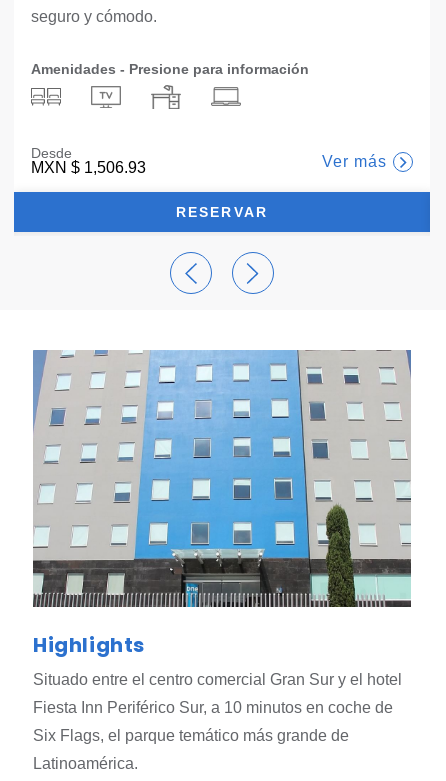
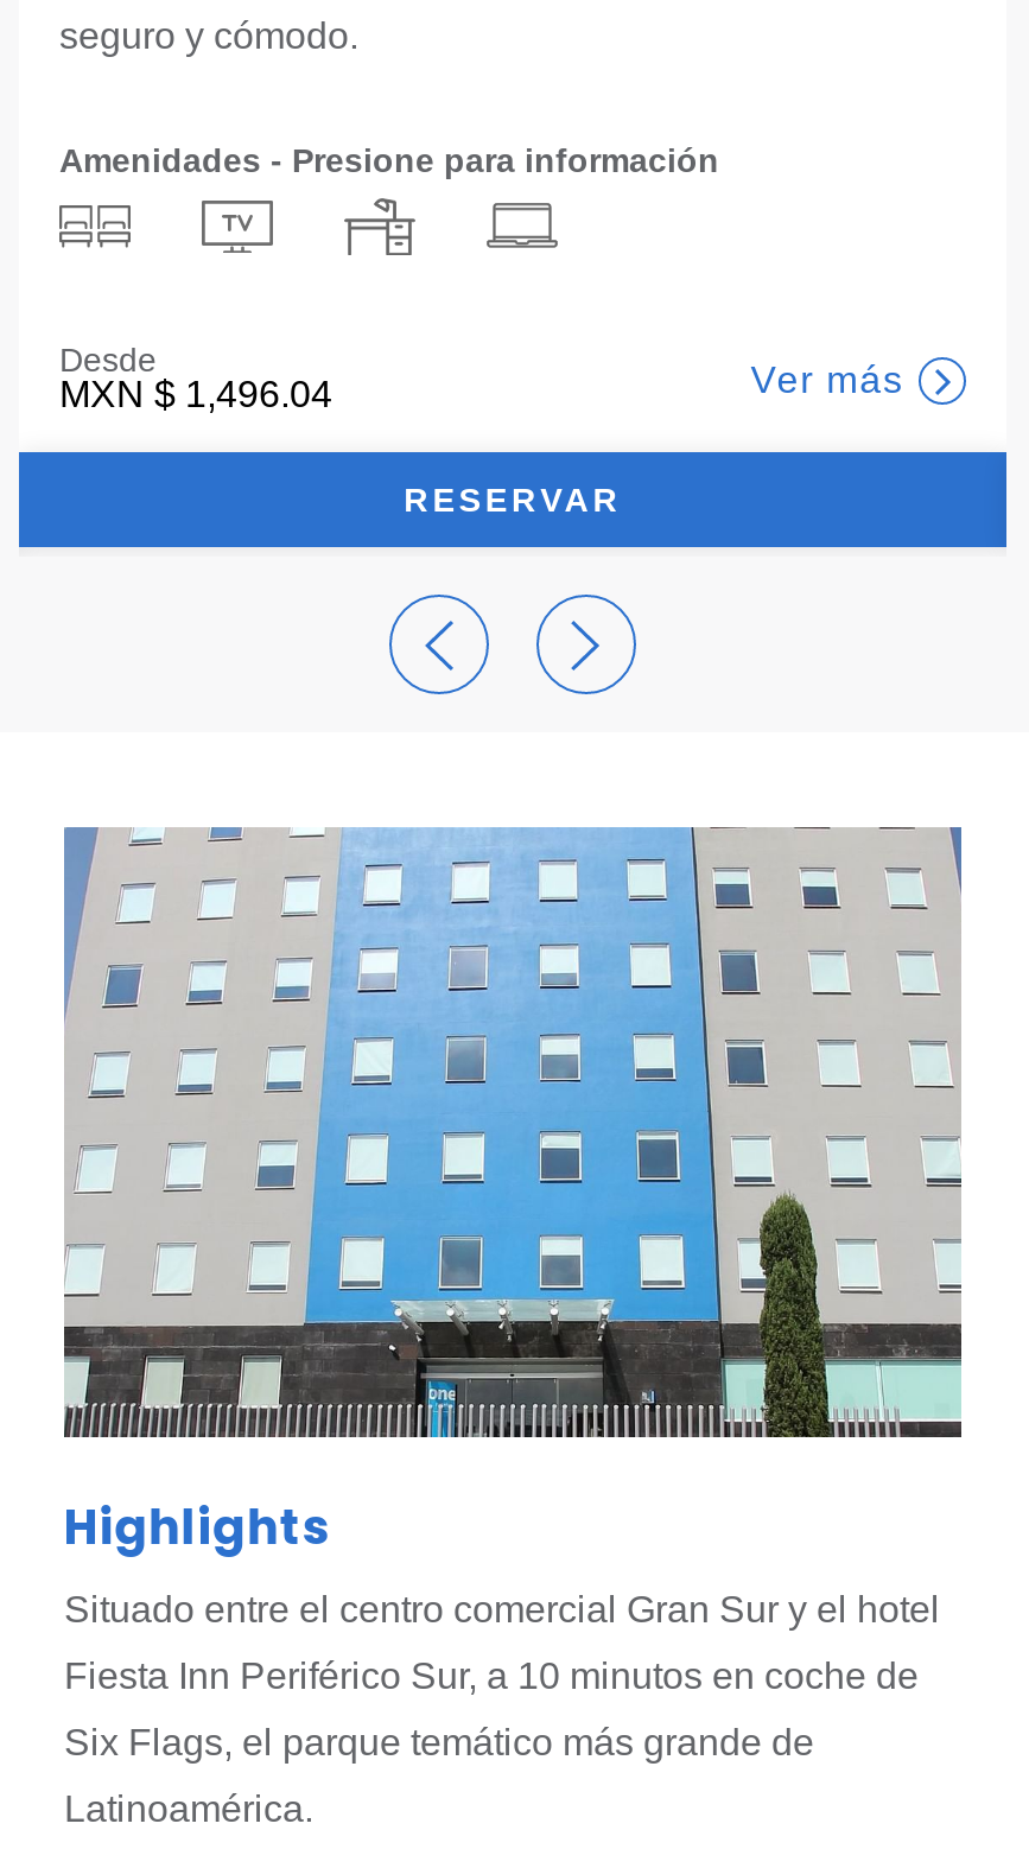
[31,159,146,176] MXN $ 1,506.93 -> [59,373,332,414] MXN $ 1,496.04

